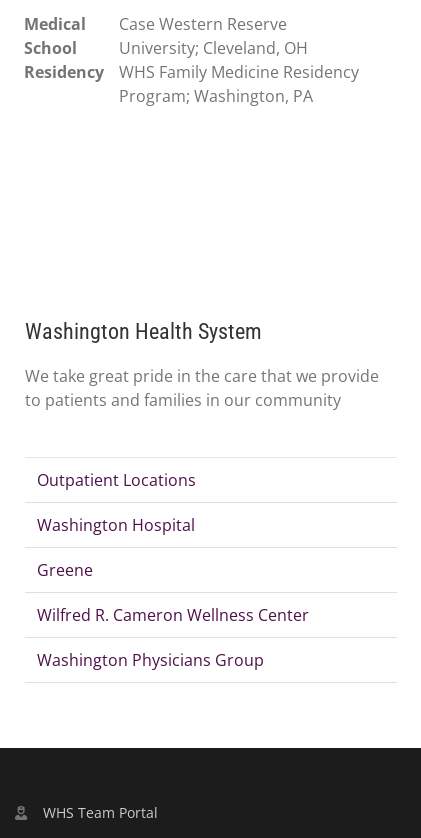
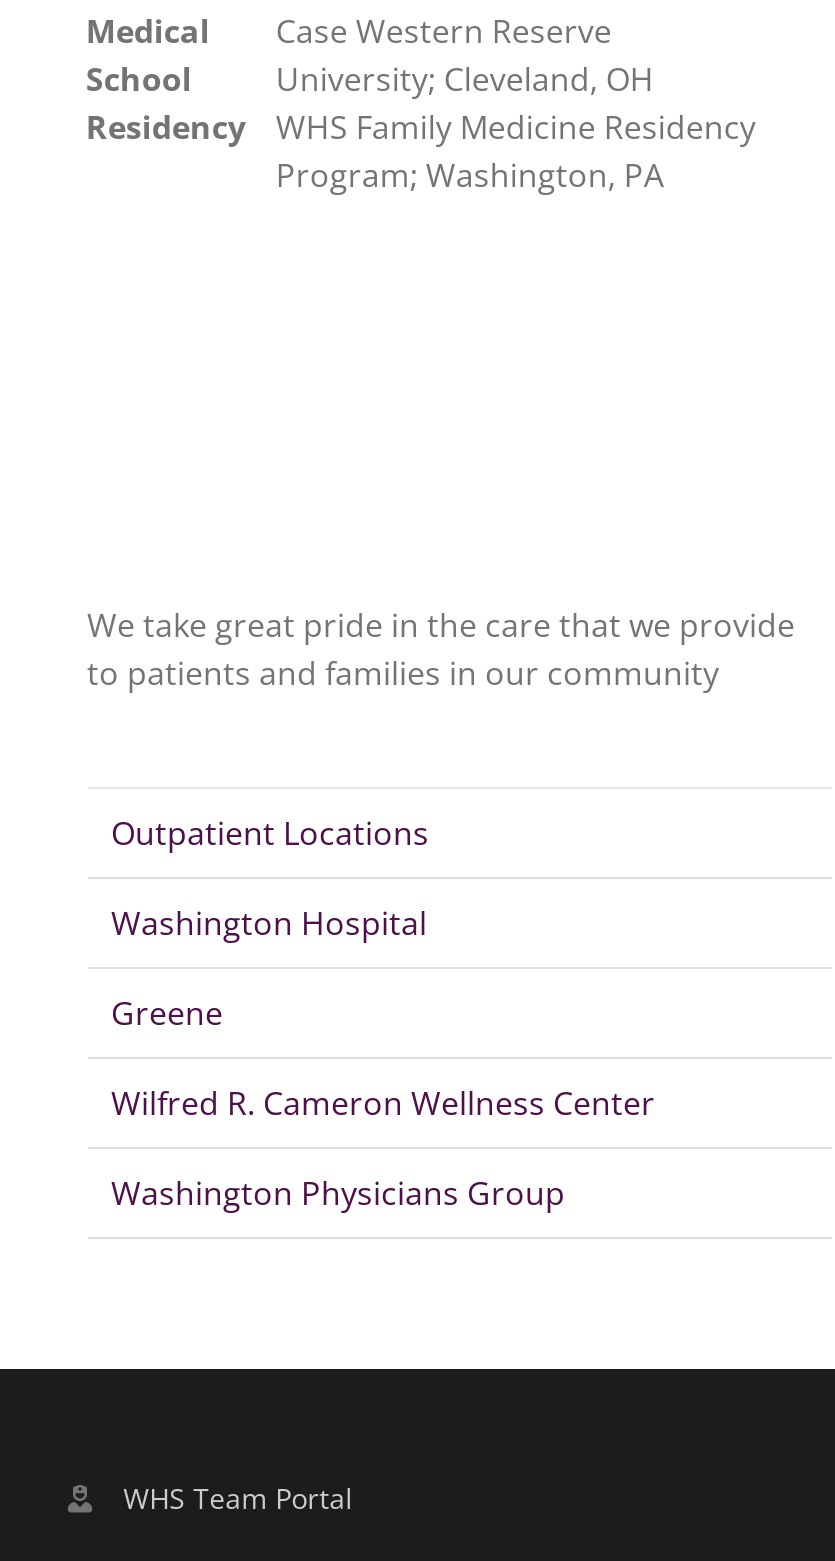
[24,319,261,344] Washington Health System -> none

